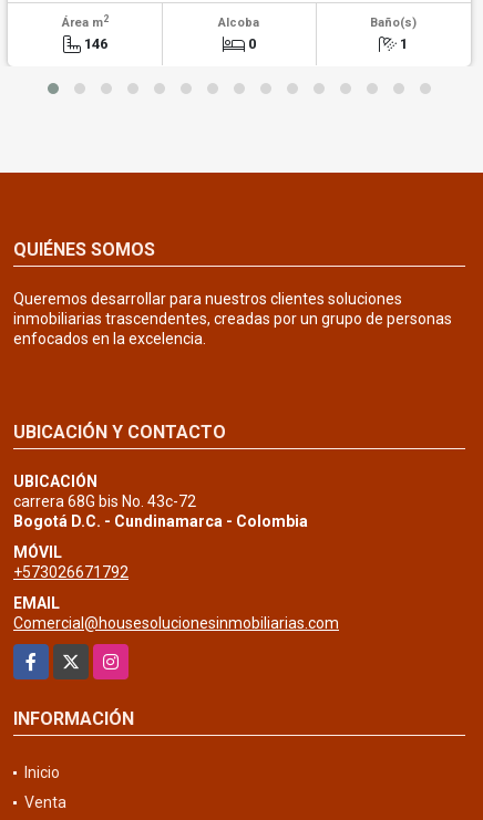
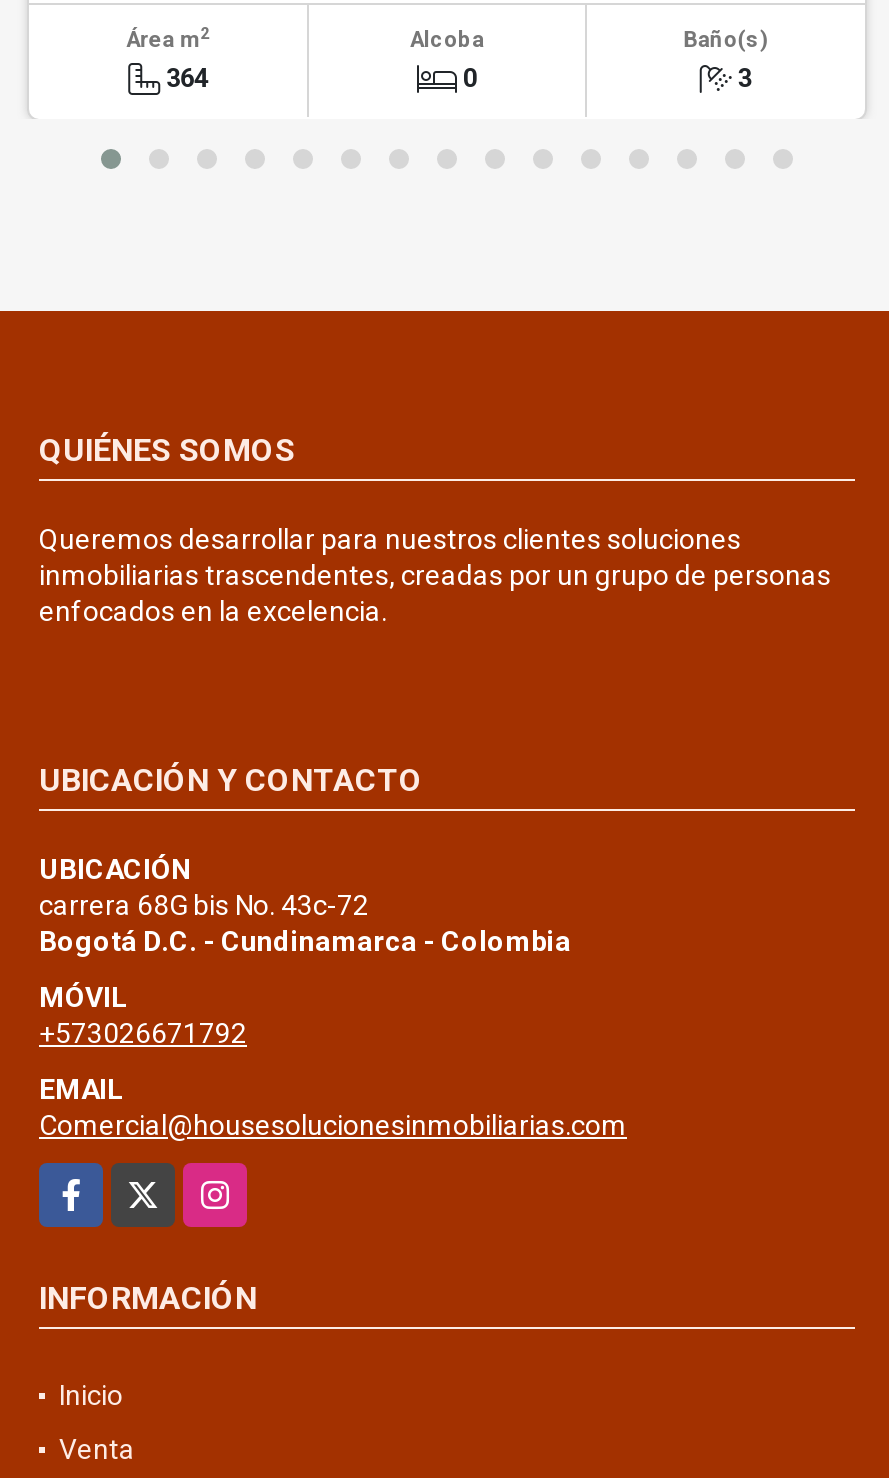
[84,36,107,53] 146 -> [166,64,208,94] 364
[400,36,408,53] 1 -> [738,64,752,94] 3

